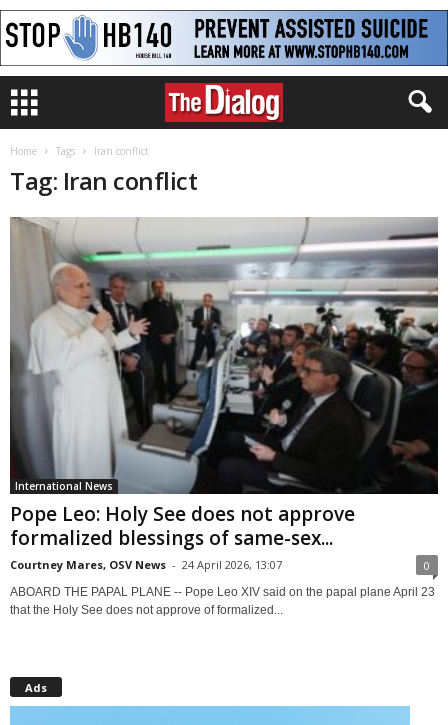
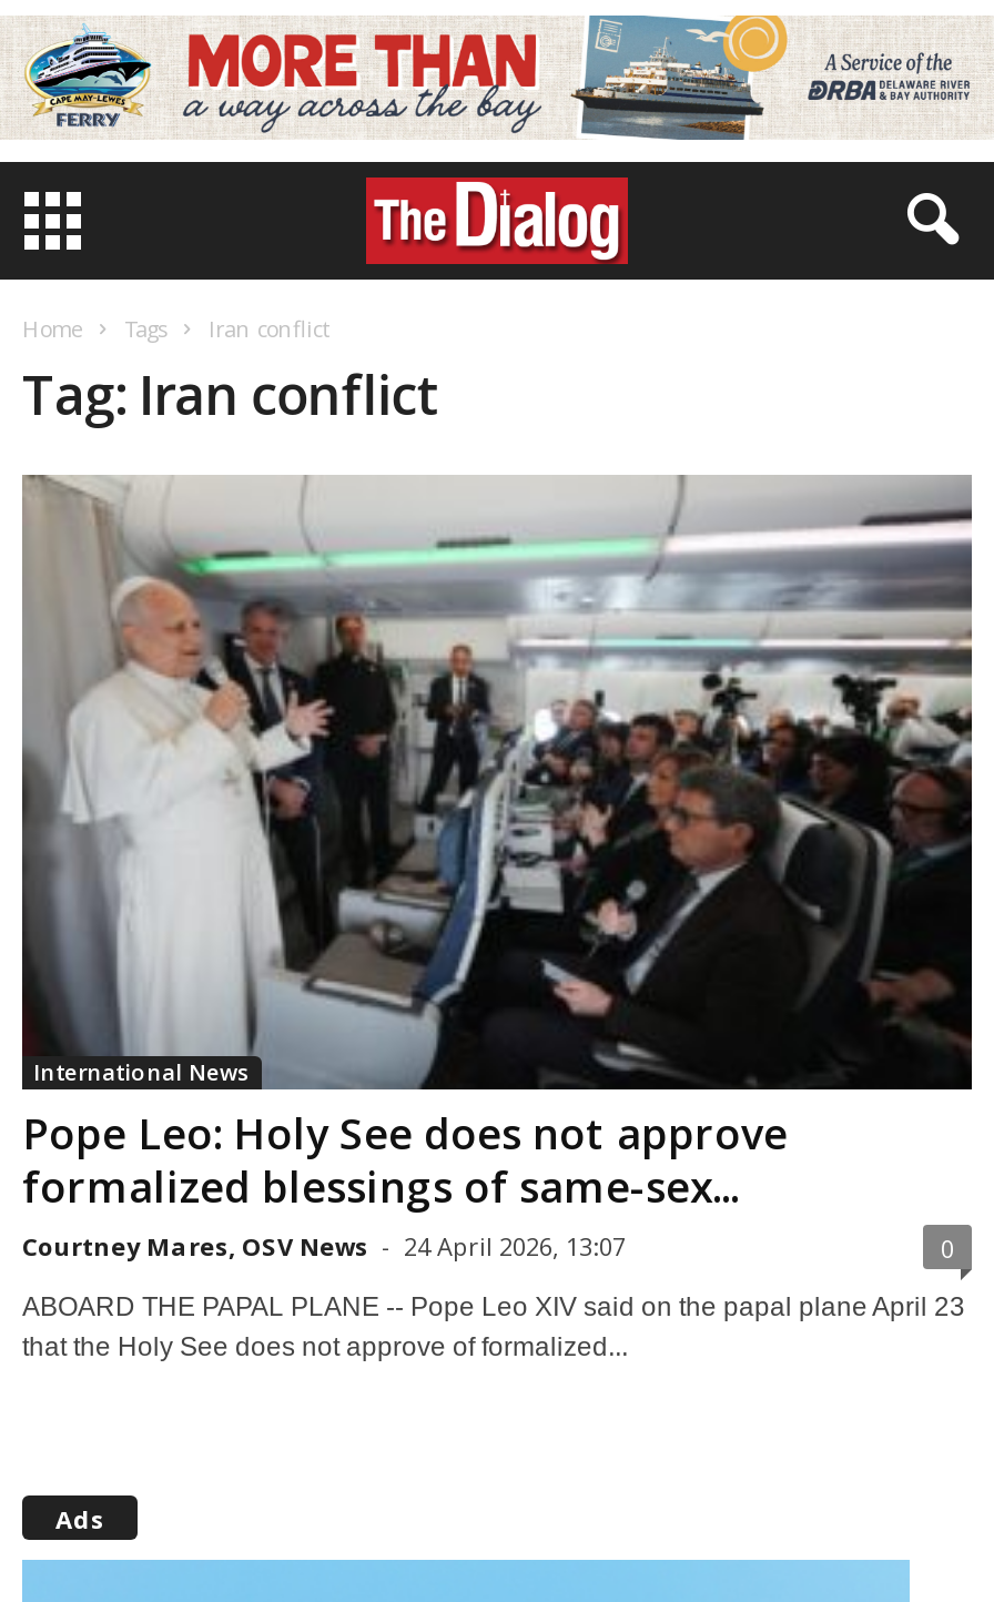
[3,9,445,67] [image] -> [7,13,987,140] [image]

